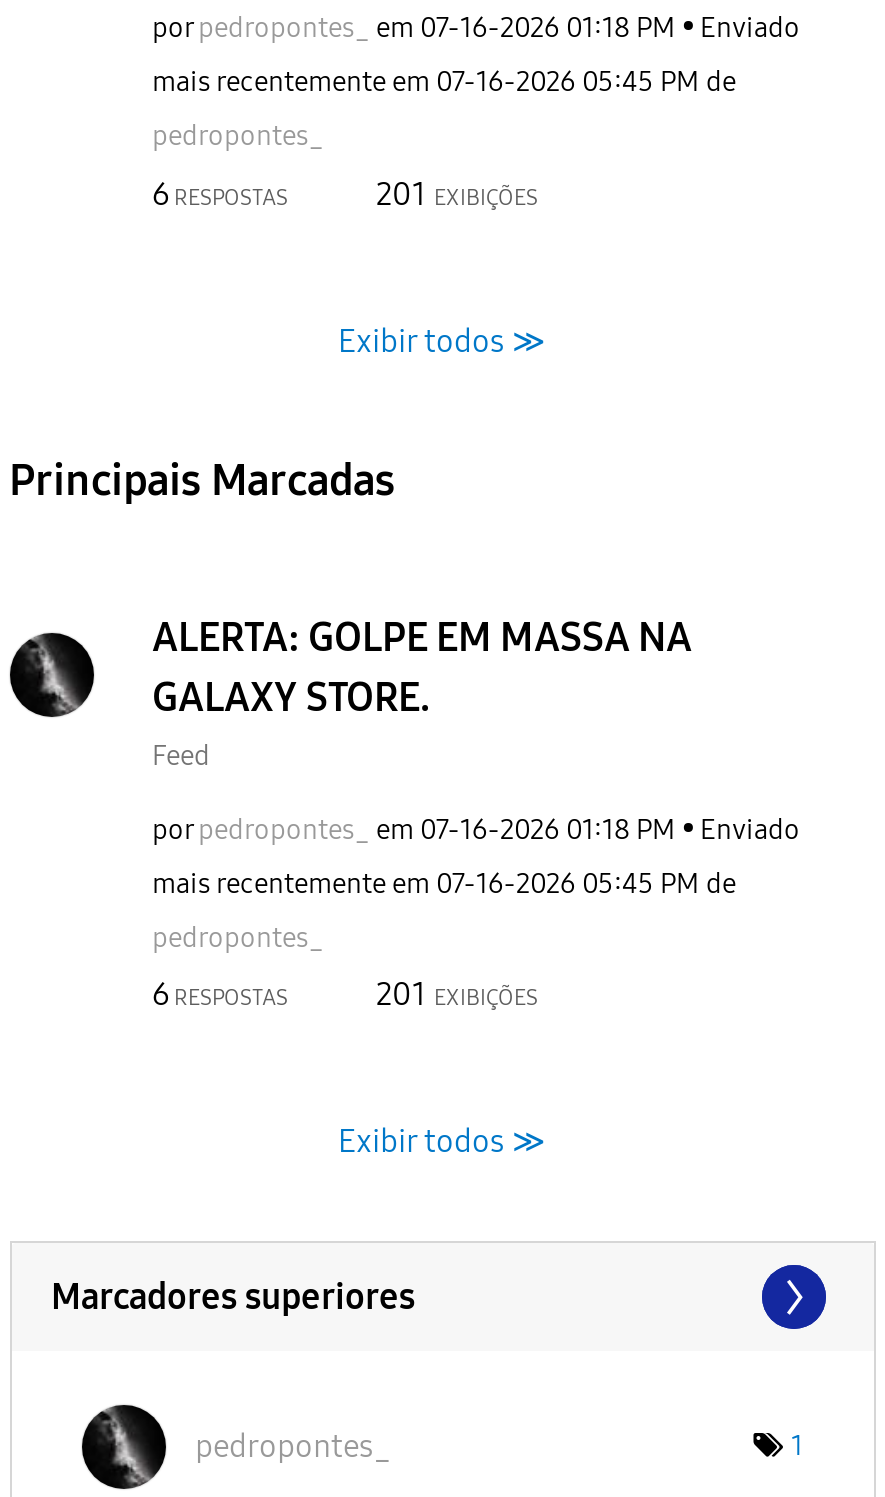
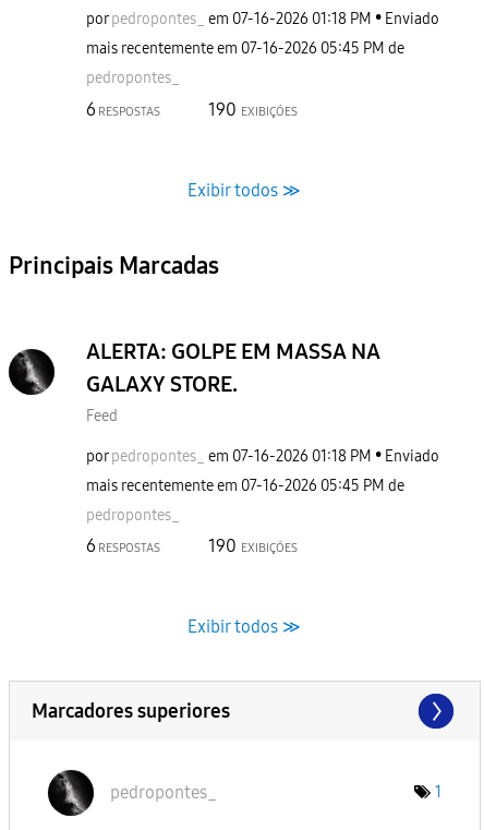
[376,174,538,212] 201 EXIBIÇÕES -> [208,99,298,119] 190 EXIBIÇÕES
[376,975,538,1013] 201 EXIBIÇÕES -> [208,536,298,556] 190 EXIBIÇÕES

